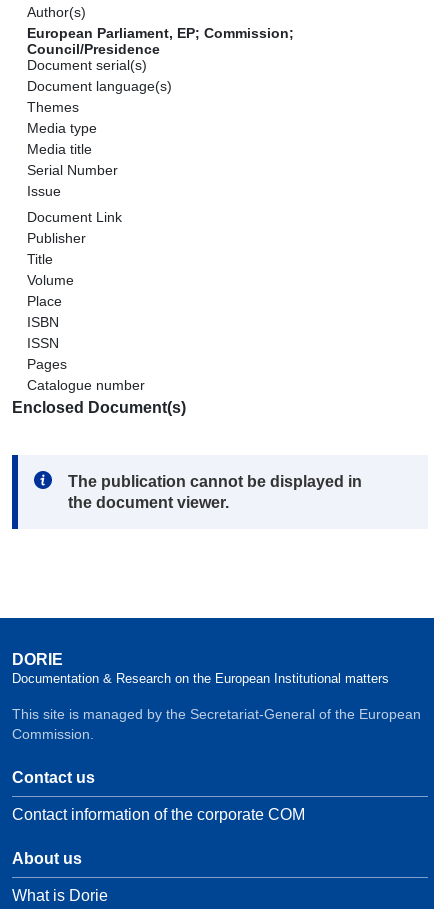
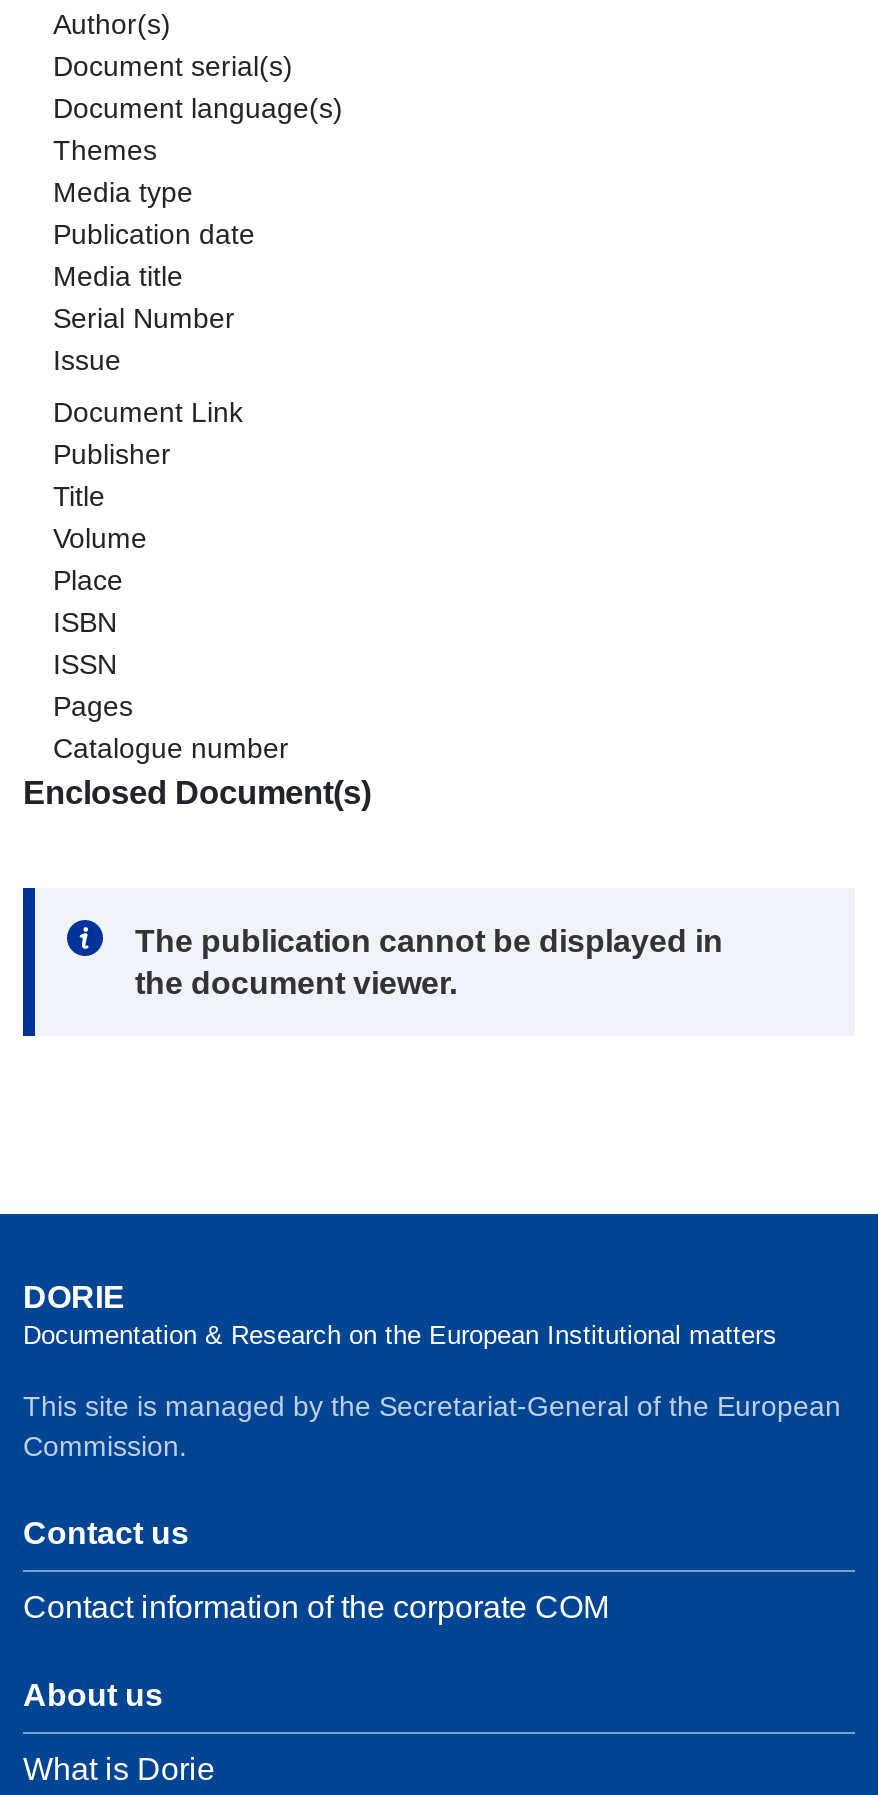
[27,24,294,56] European Parliament, EP; Commission; | Council/Presidence -> none
moved [27,56,172,135] -> [53,49,343,207]: Document serial(s) | Document language(s) | Themes | Media type
none -> [53,217,255,249] Publication date

